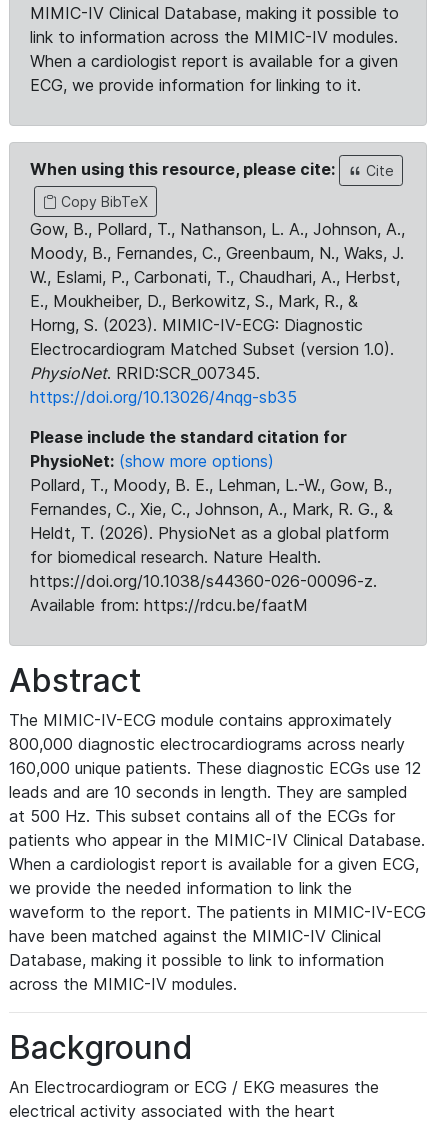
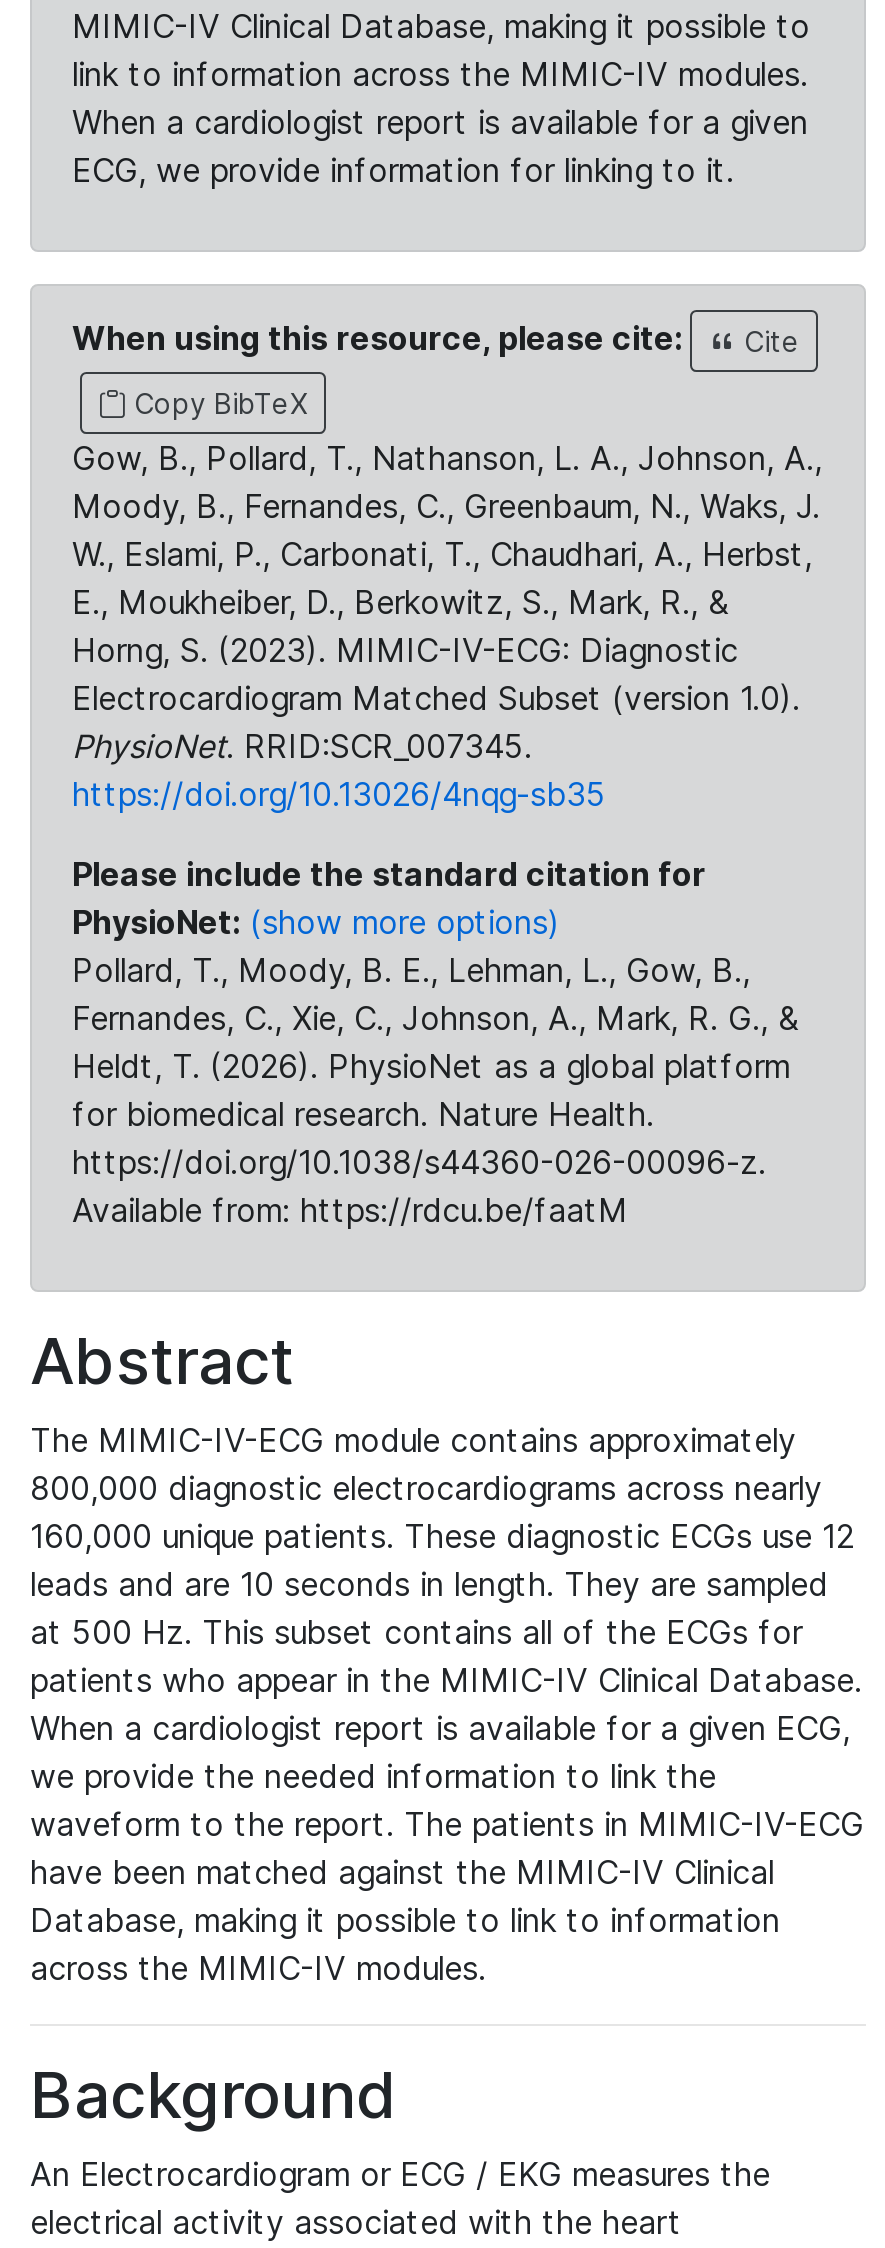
[30,475,392,495] Pollard, T., Moody, B. E., Lehman, L.-W., Gow, B., -> [72,950,750,990] Pollard, T., Moody, B. E., Lehman, L., Gow, B.,

